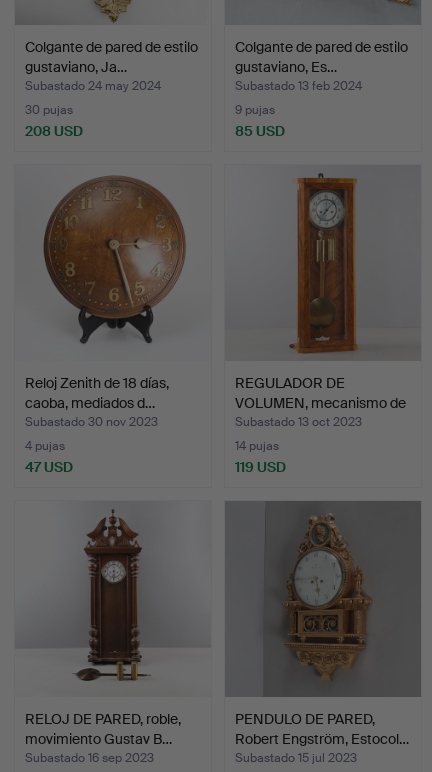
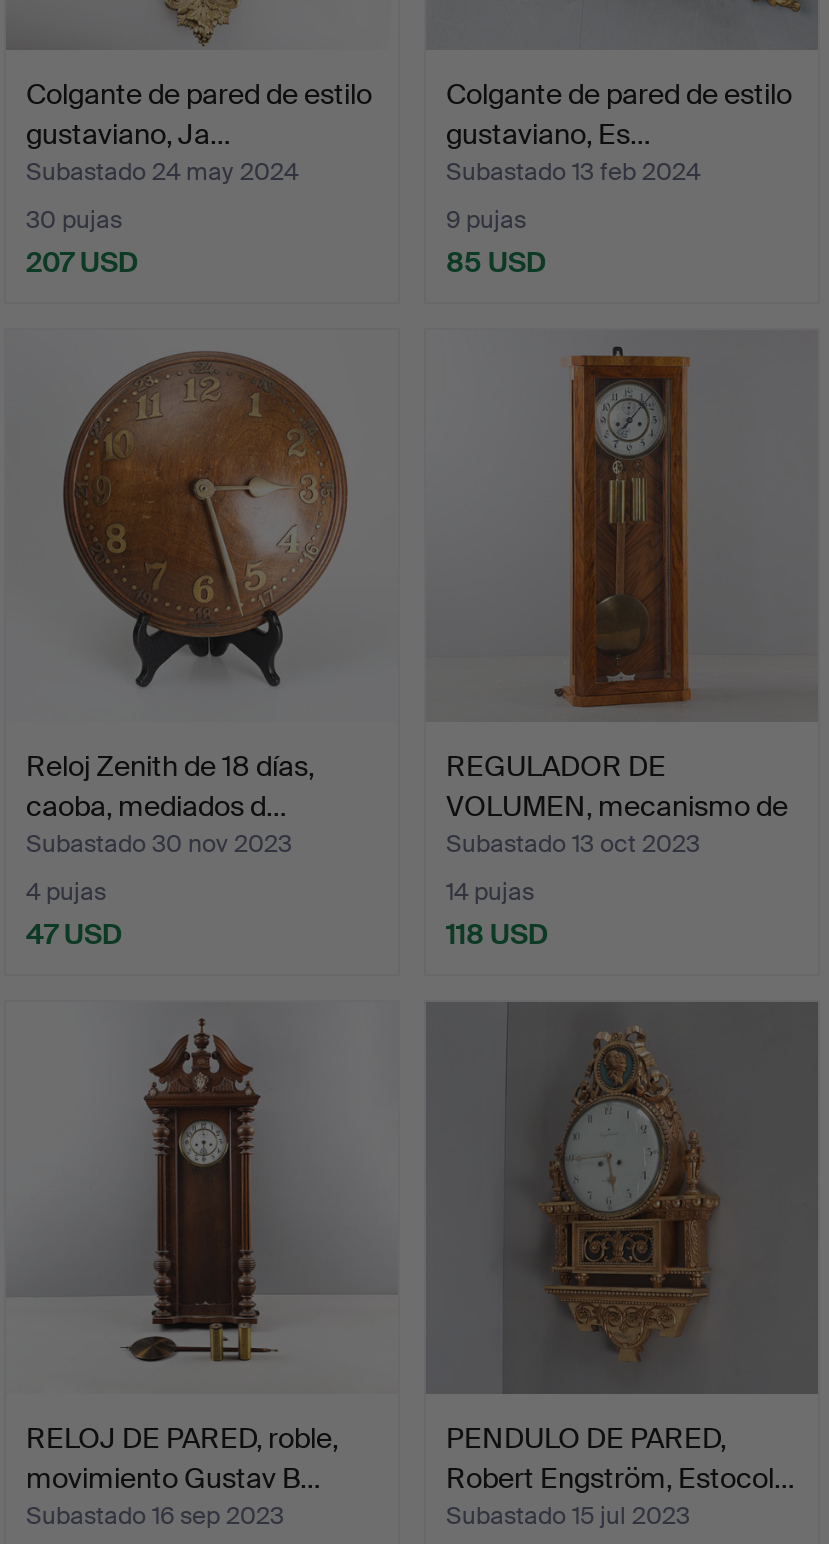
[25,122,83,140] 208 USD -> [26,244,138,280] 207 USD
[235,458,286,476] 119 USD -> [446,916,548,952] 118 USD

